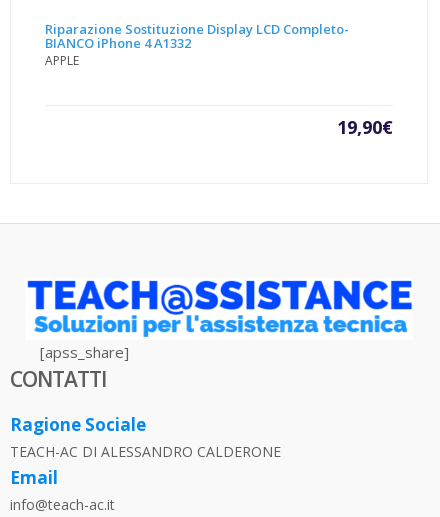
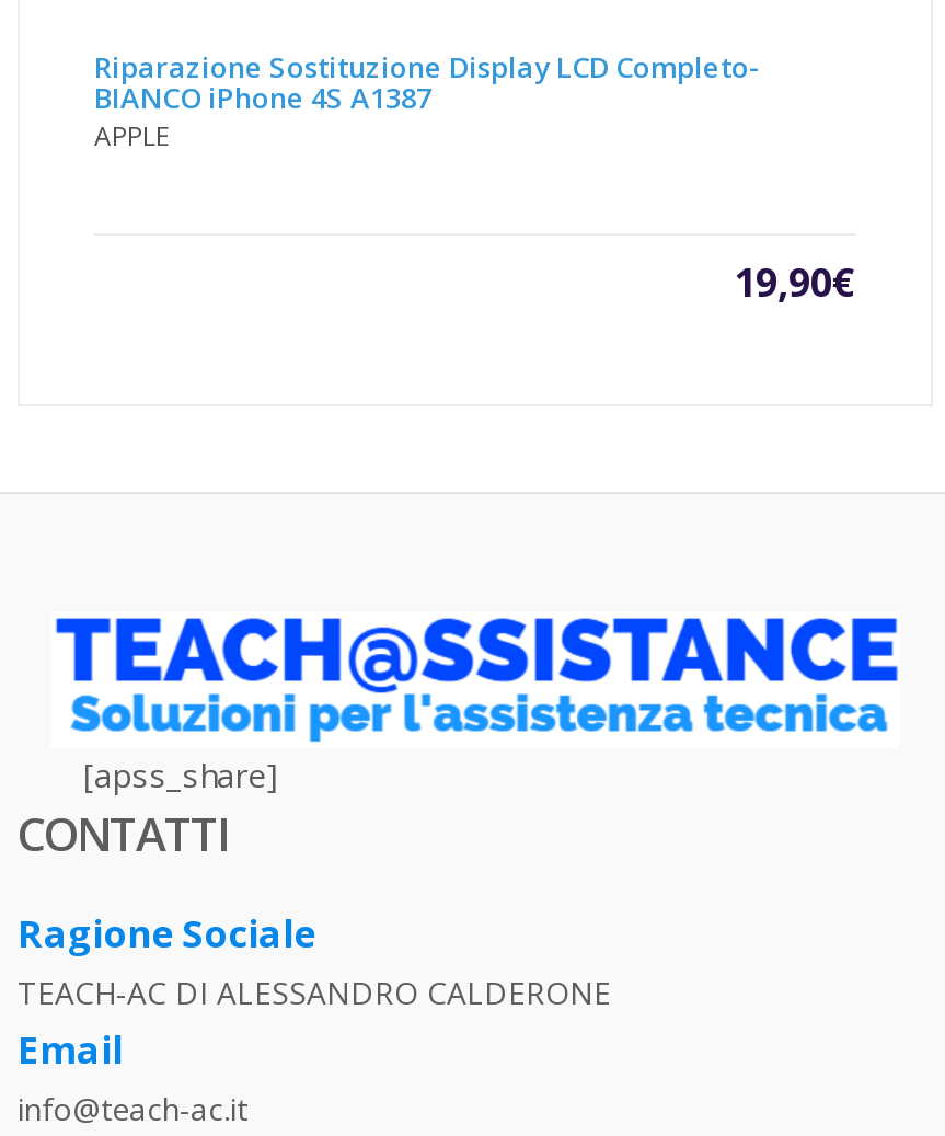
[45,34,191,52] BIANCO iPhone 4 A1332 -> [94,78,431,118] BIANCO iPhone 4S A1387

